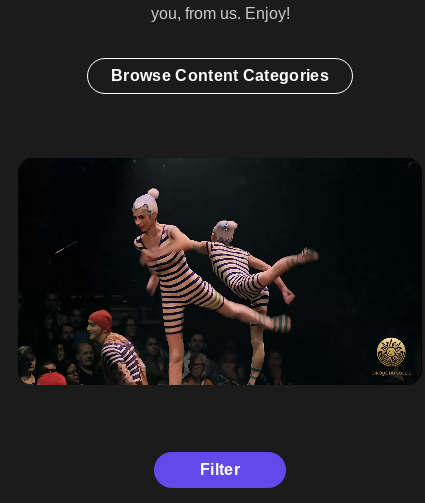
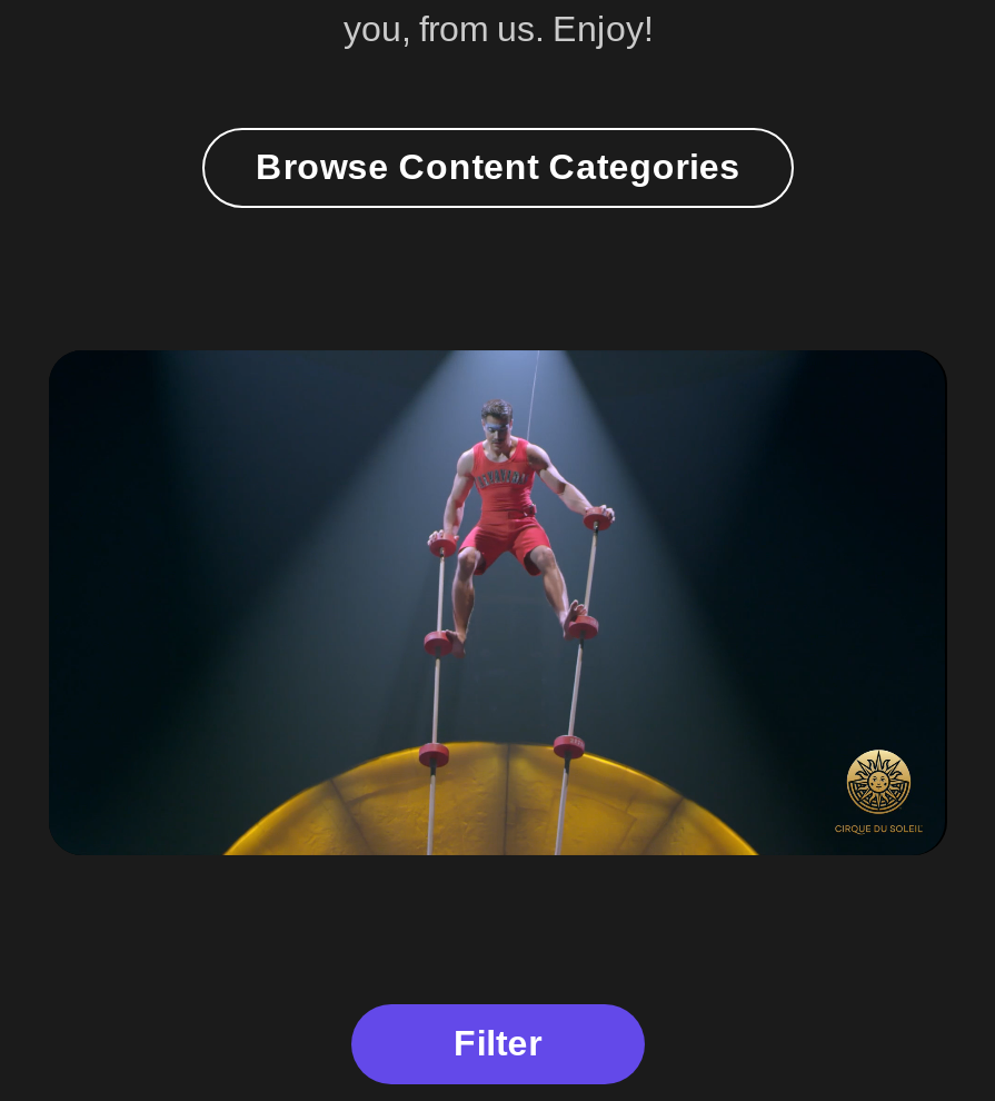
[19,158,345,386] [image] -> [53,348,778,857] [image]

